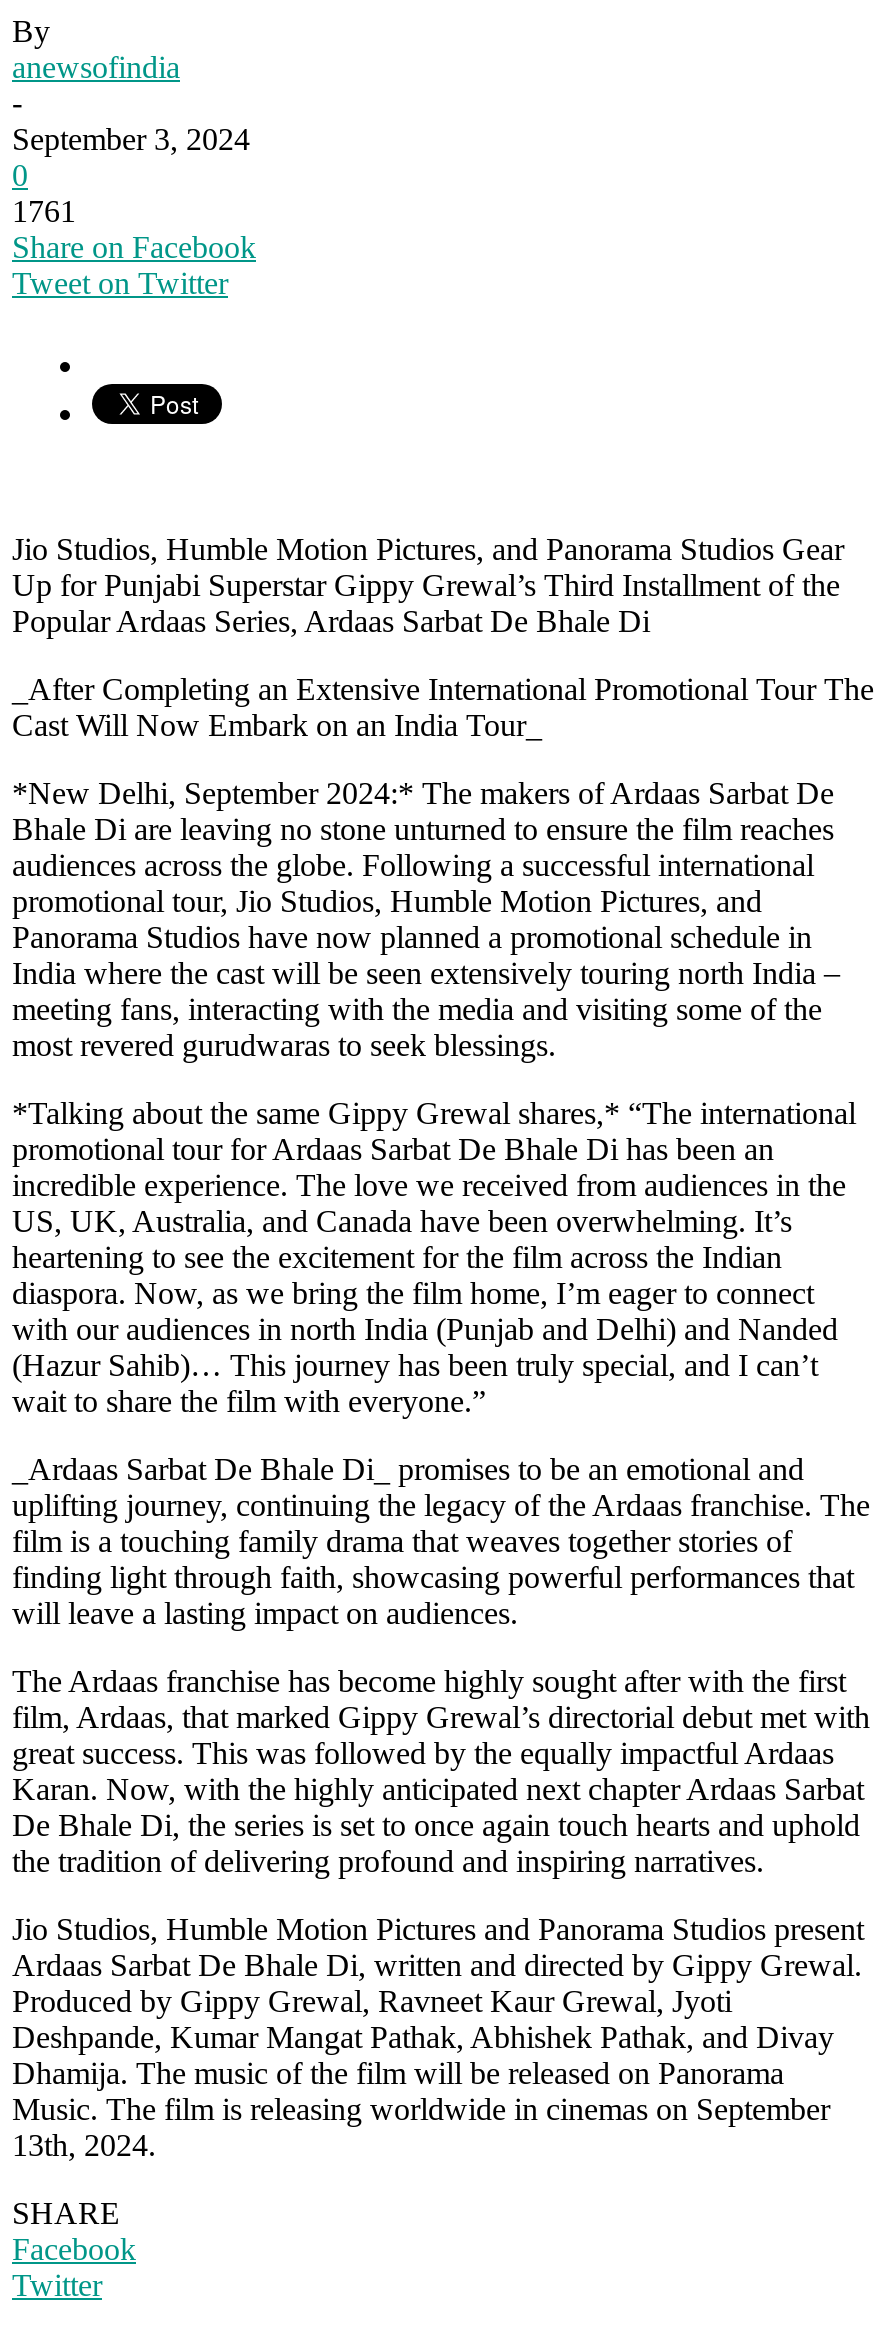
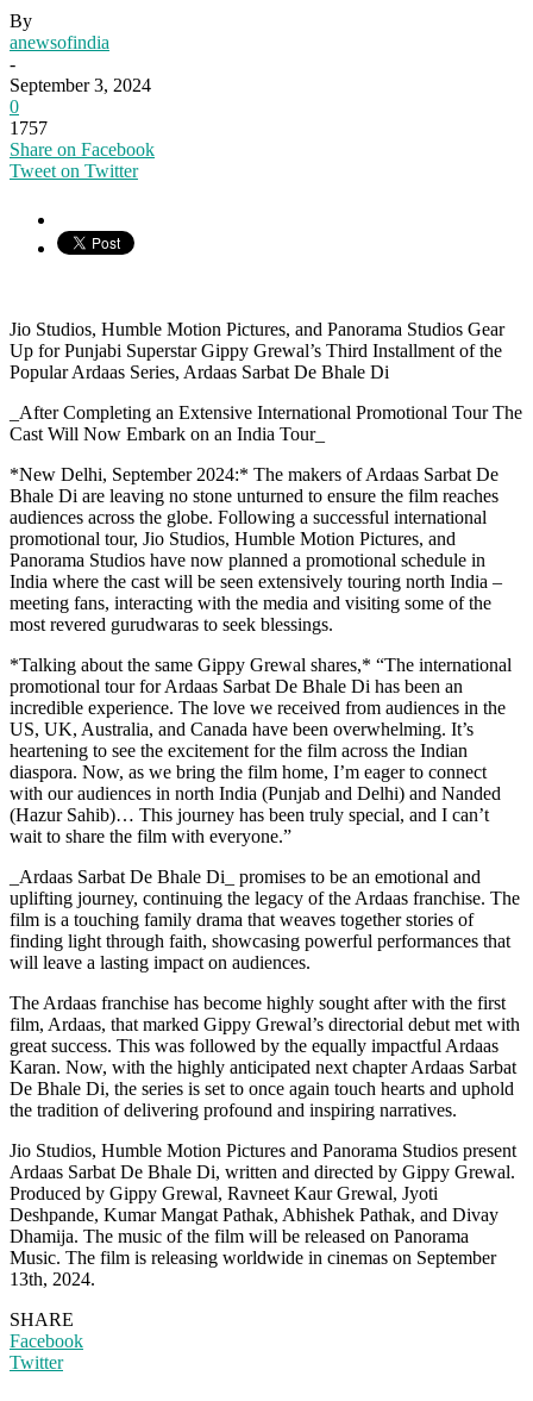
[12,194,76,228] 1761 -> [10,118,48,138] 1757

